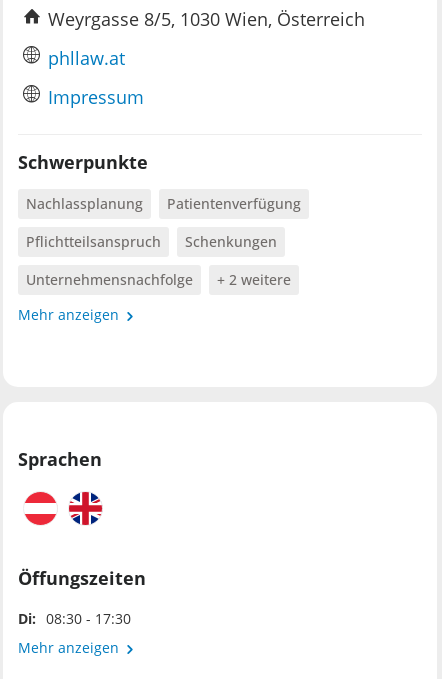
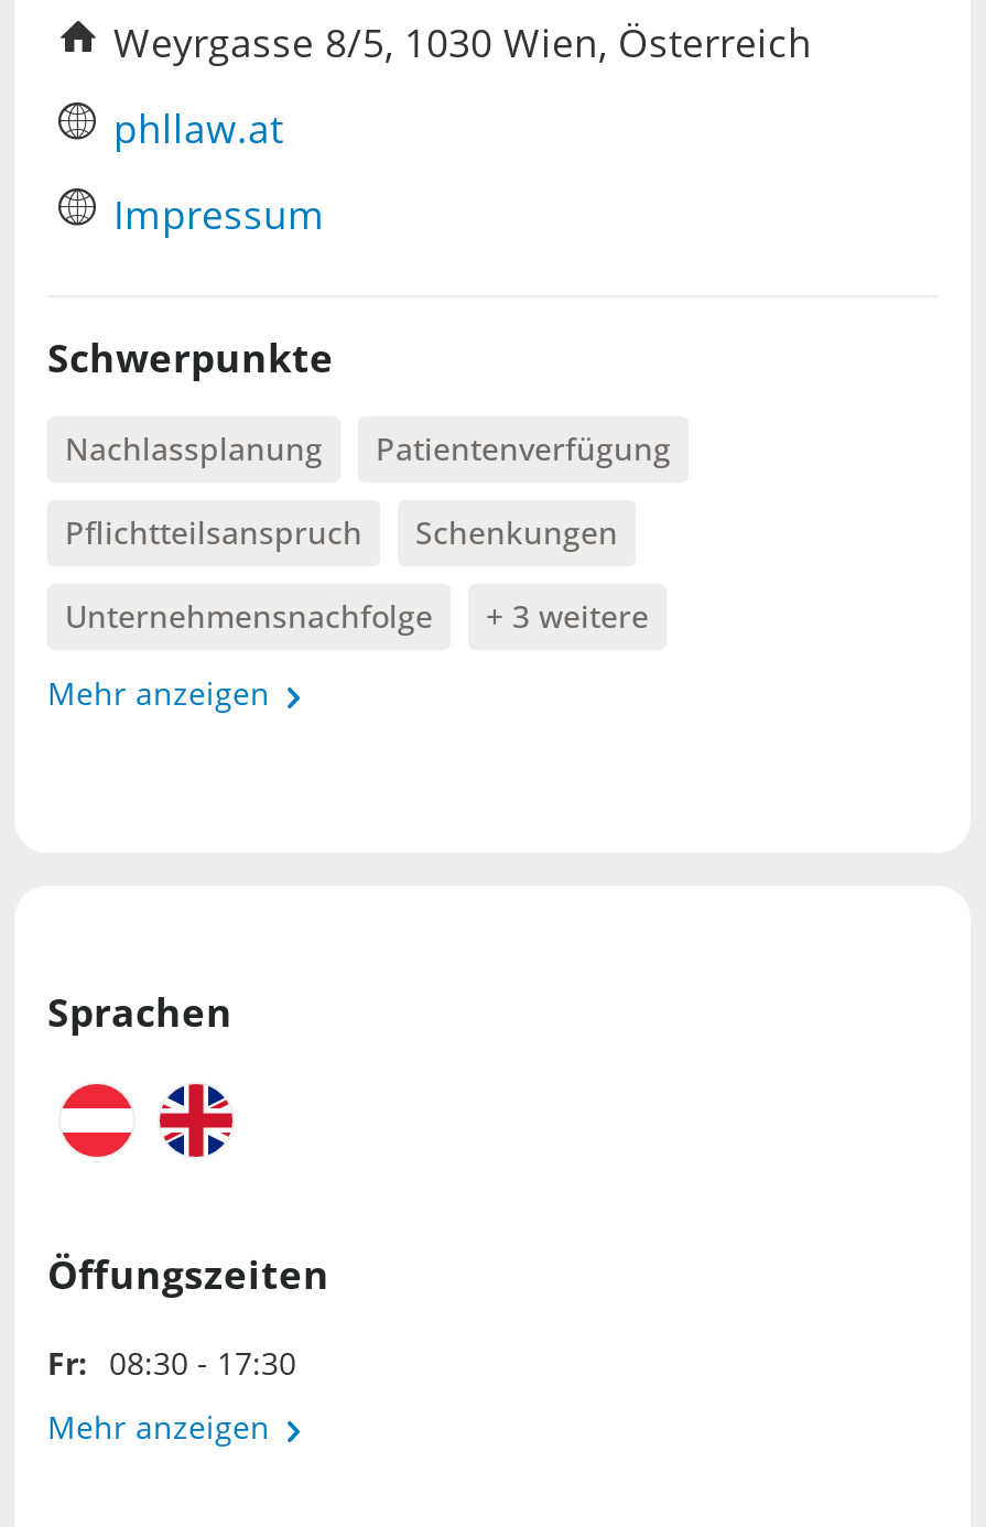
[26,270,291,289] Unternehmensnachfolge + 2 weitere -> [65,596,649,638] Unternehmensnachfolge + 3 weitere
[18,609,131,628] Di: 08:30 - 17:30 -> [47,1343,296,1385] Fr: 08:30 - 17:30

